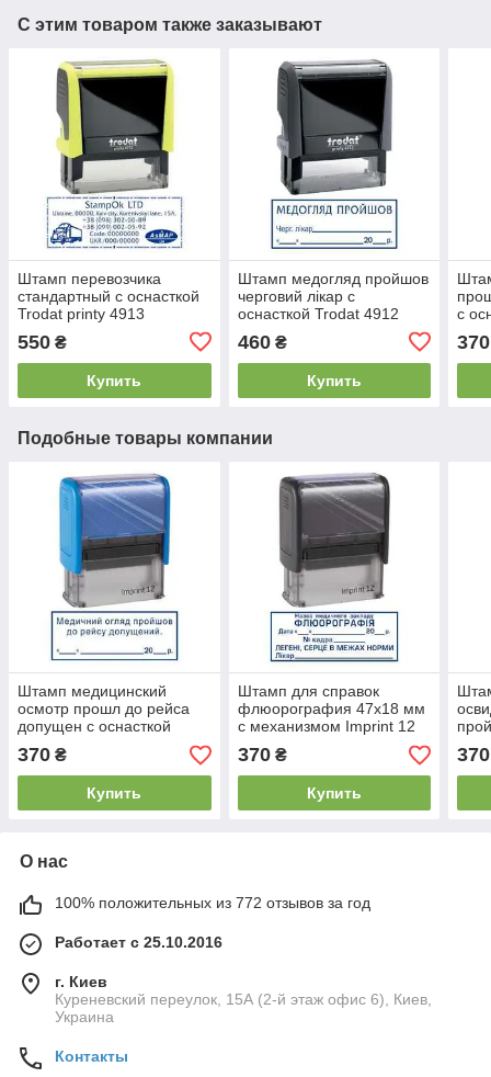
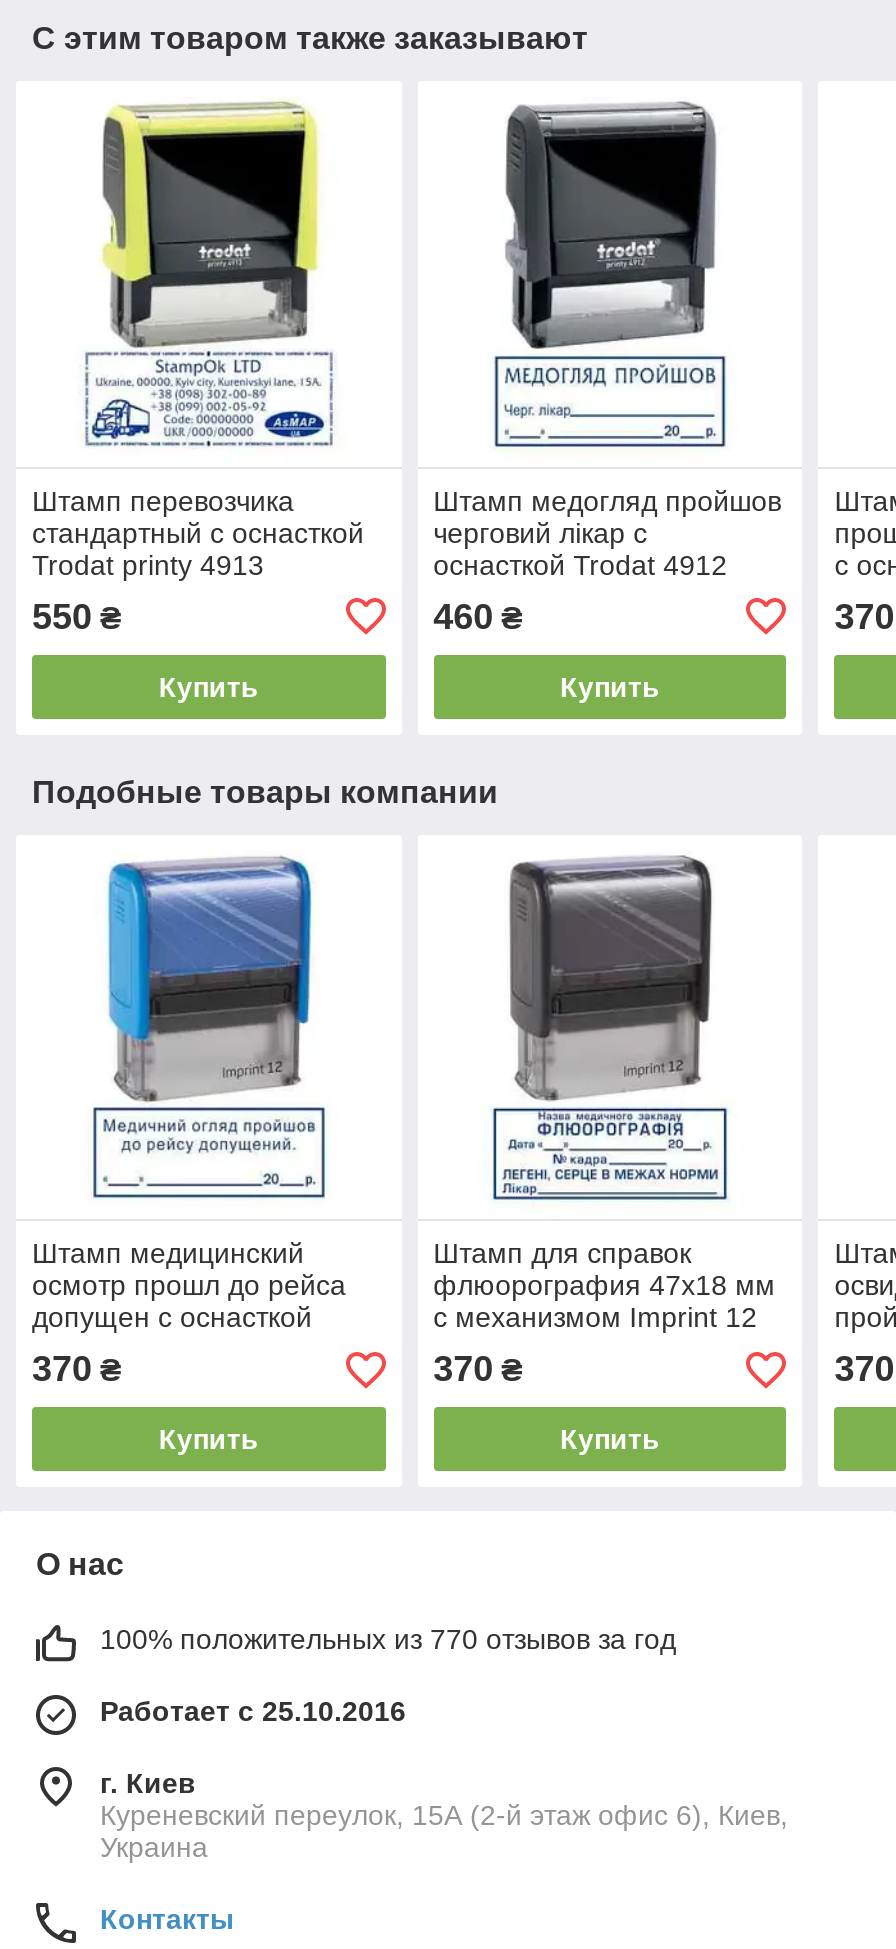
[55,894,370,912] 100% положительных из 772 отзывов за год -> [100,1624,676,1656] 100% положительных из 770 отзывов за год

